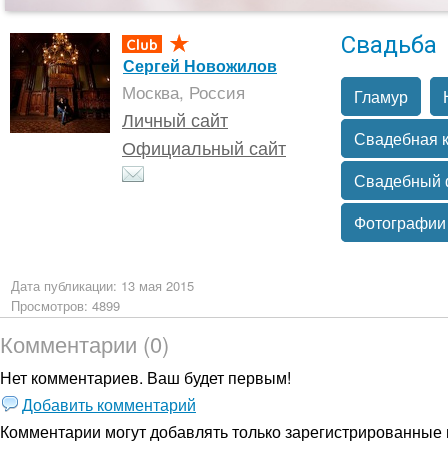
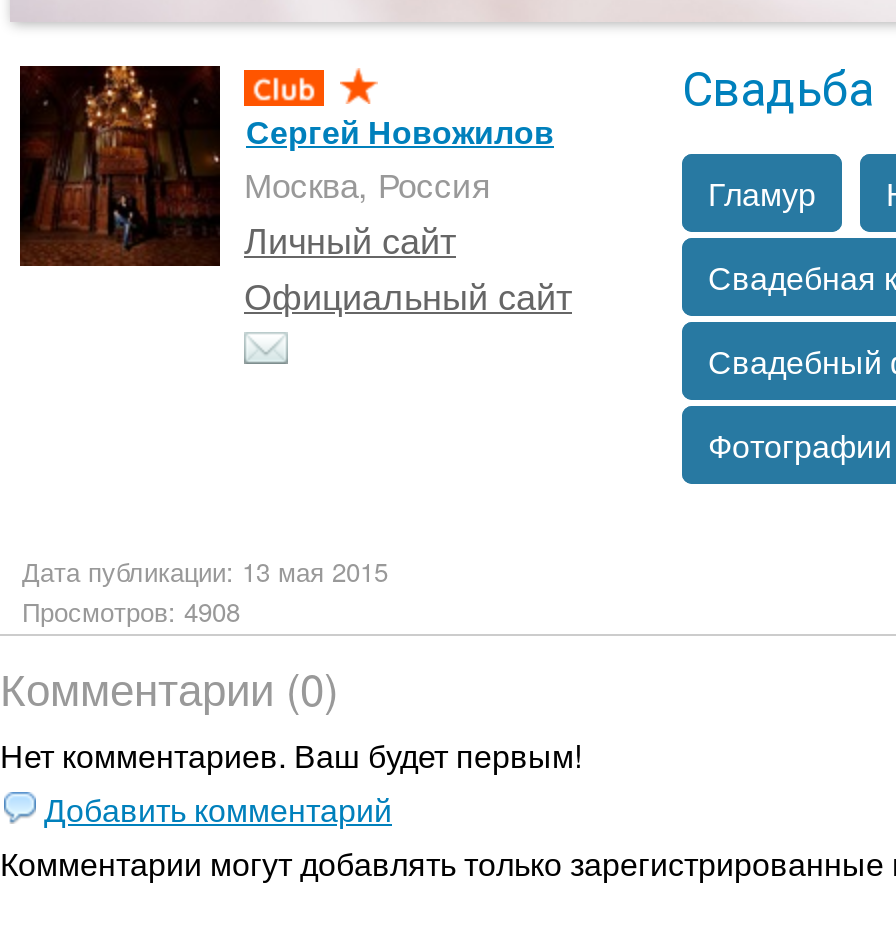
[11,296,120,315] Просмотров: 4899 -> [22,592,240,630] Просмотров: 4908

